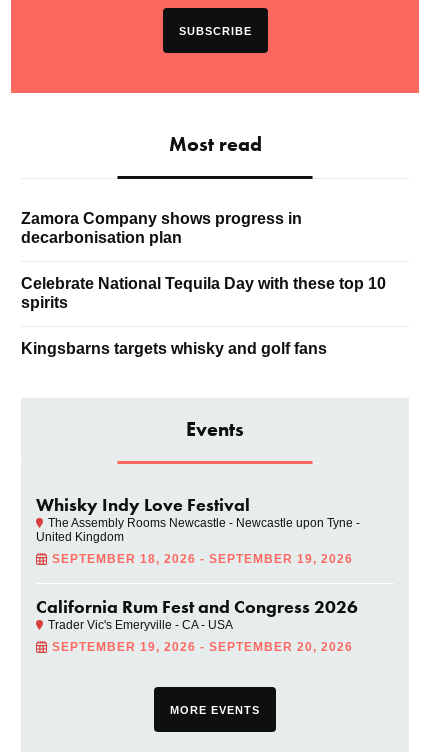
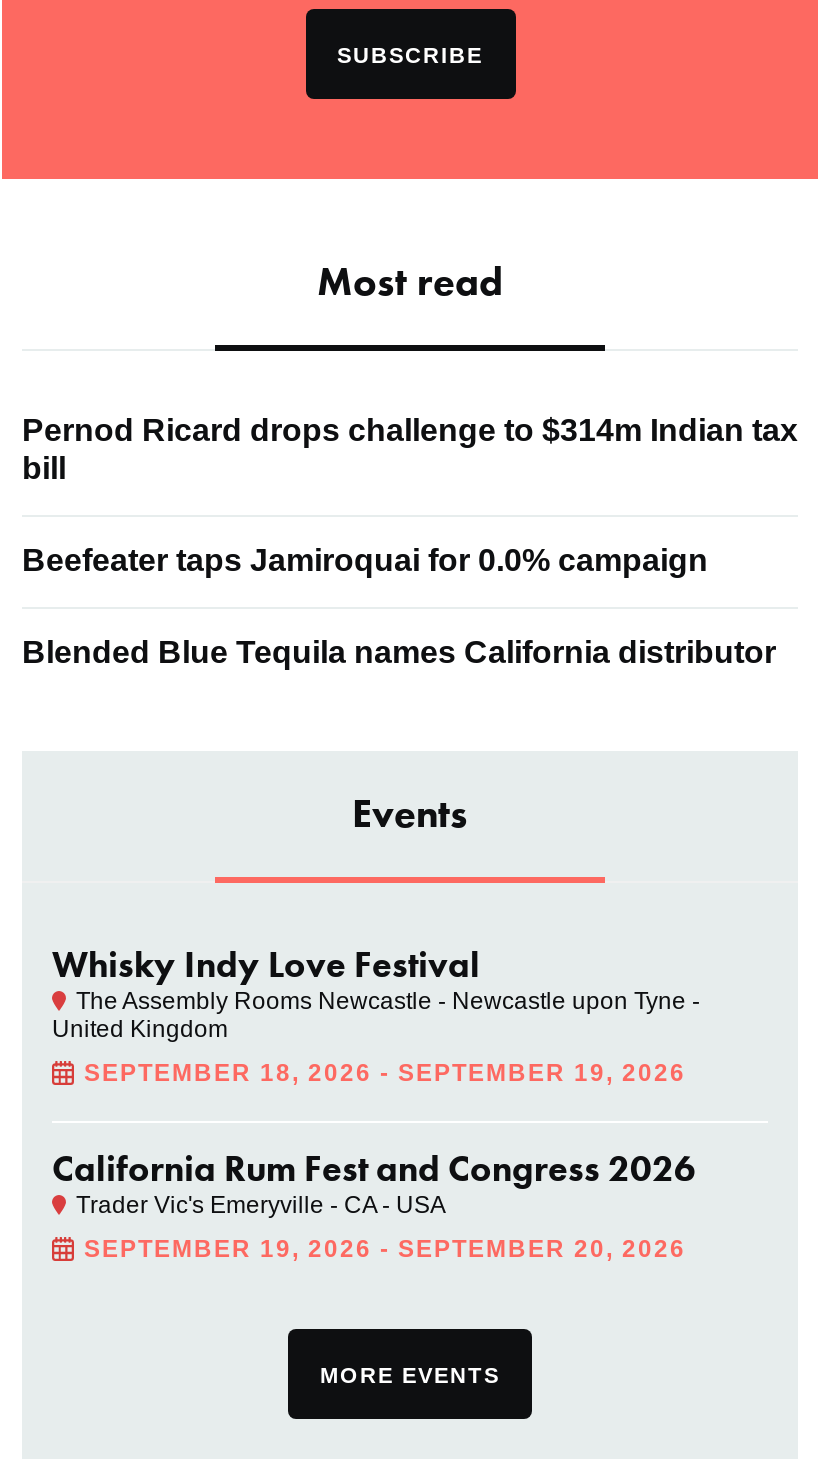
[21,210,302,246] Zamora Company shows progress in | decarbonisation plan -> [22,412,798,484] Pernod Ricard drops challenge to $314m Indian tax | bill
[21,275,386,311] Celebrate National Tequila Day with these top 10 | spirits -> [22,542,708,576] Beefeater taps Jamiroquai for 0.0% campaign
[21,340,327,357] Kingsbarns targets whisky and golf fans -> [22,634,776,668] Blended Blue Tequila names California distributor

